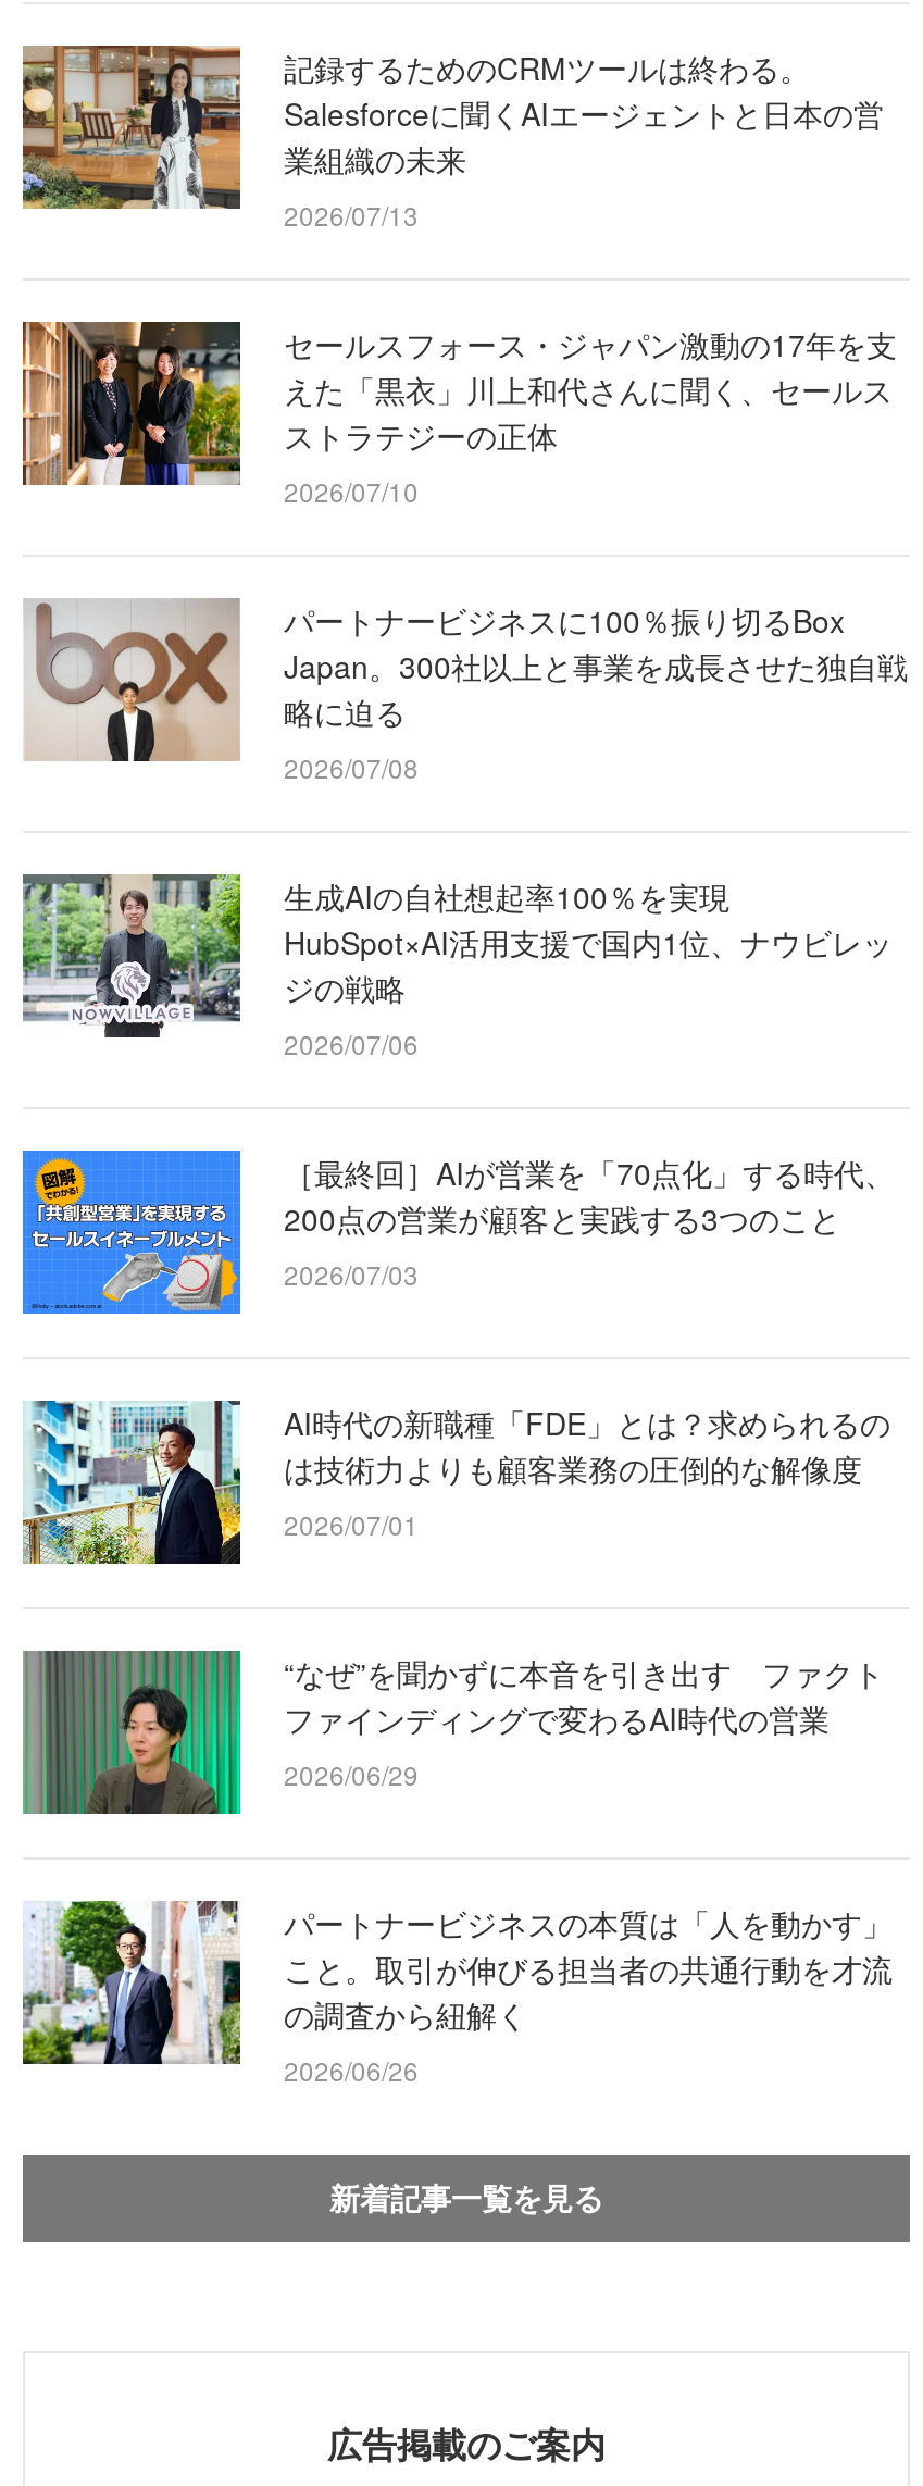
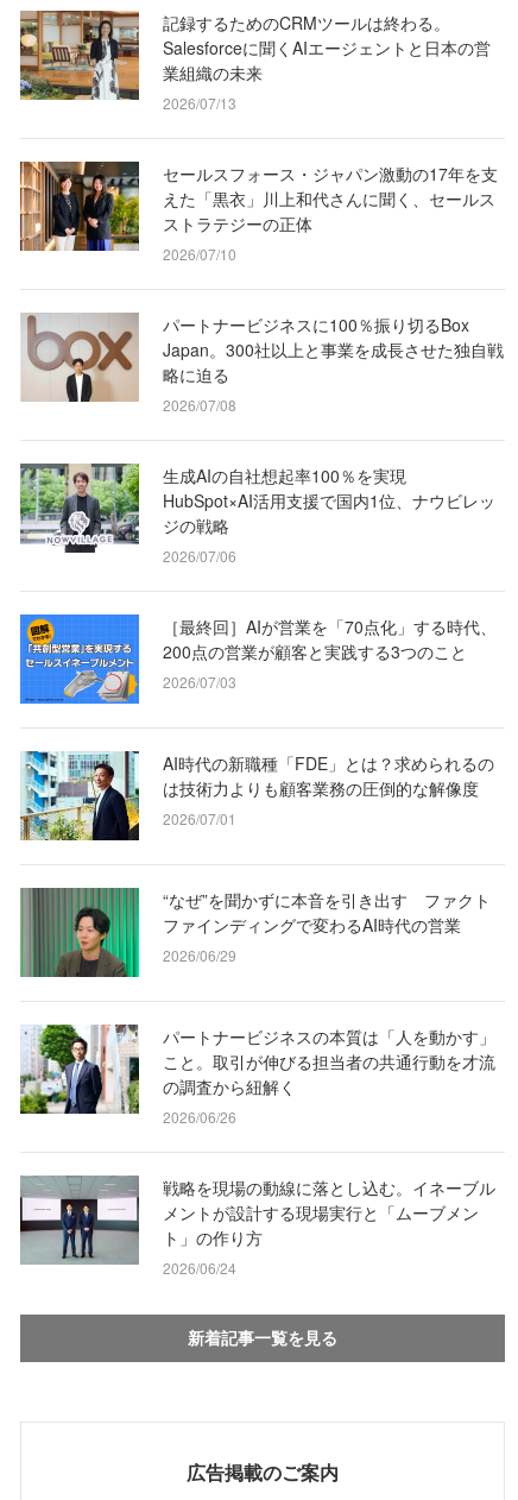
none -> [19,1174,495,1277] [image] | 戦略を現場の動線に落とし込む。イネーブル | メントが設計する現場実行と「ムーブメン | ト」の作り方 | 2026/06/24

